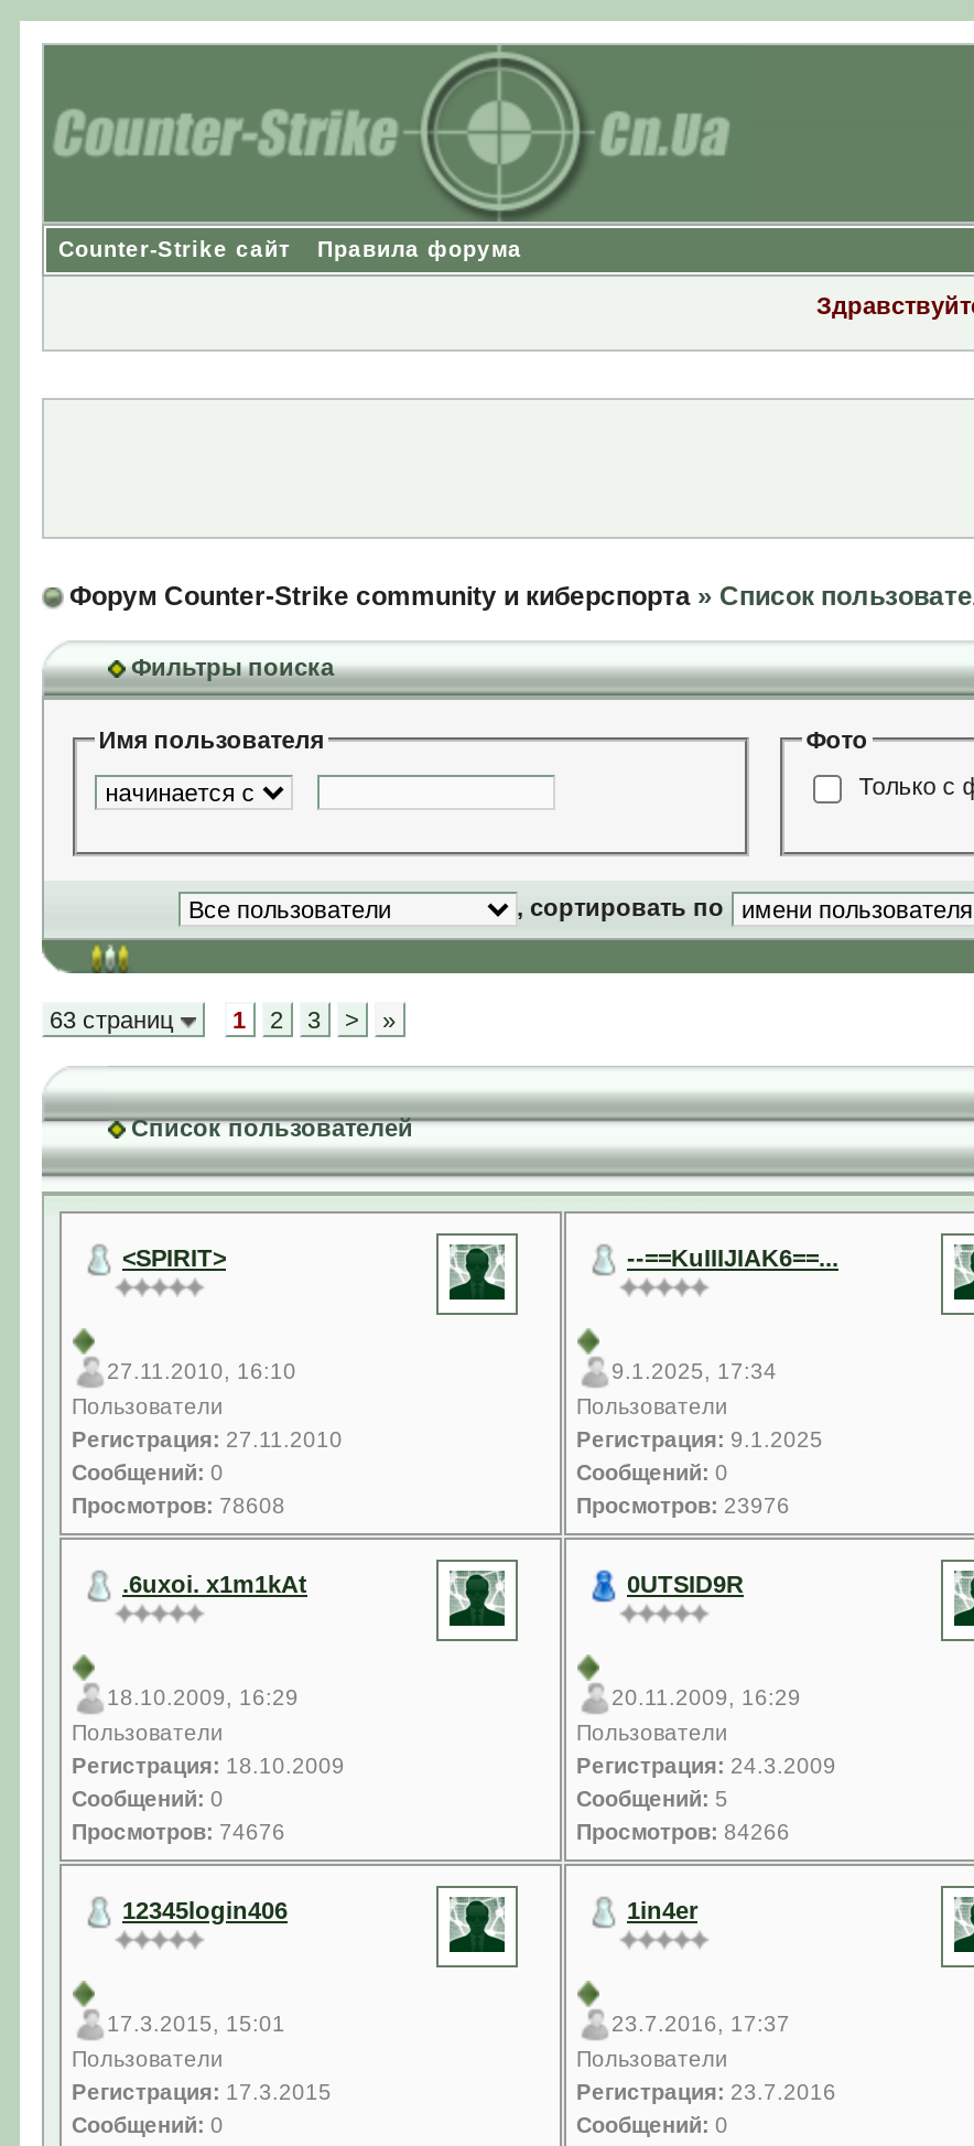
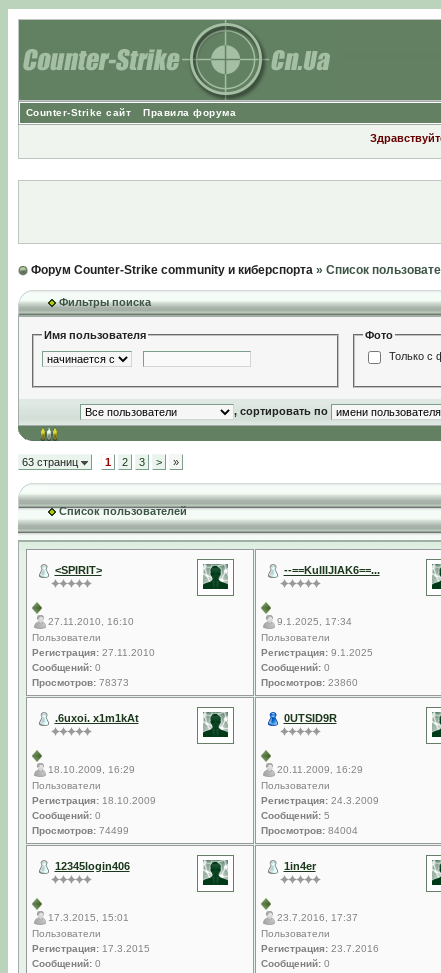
[72,1495,285,1519] Просмотров: 78608 -> [31,677,128,688] Просмотров: 78373
[576,1495,790,1519] Просмотров: 23976 -> [260,677,357,688] Просмотров: 23860
[72,1821,285,1845] Просмотров: 74676 -> [31,825,128,836] Просмотров: 74499
[576,1821,790,1845] Просмотров: 84266 -> [260,825,357,836] Просмотров: 84004

